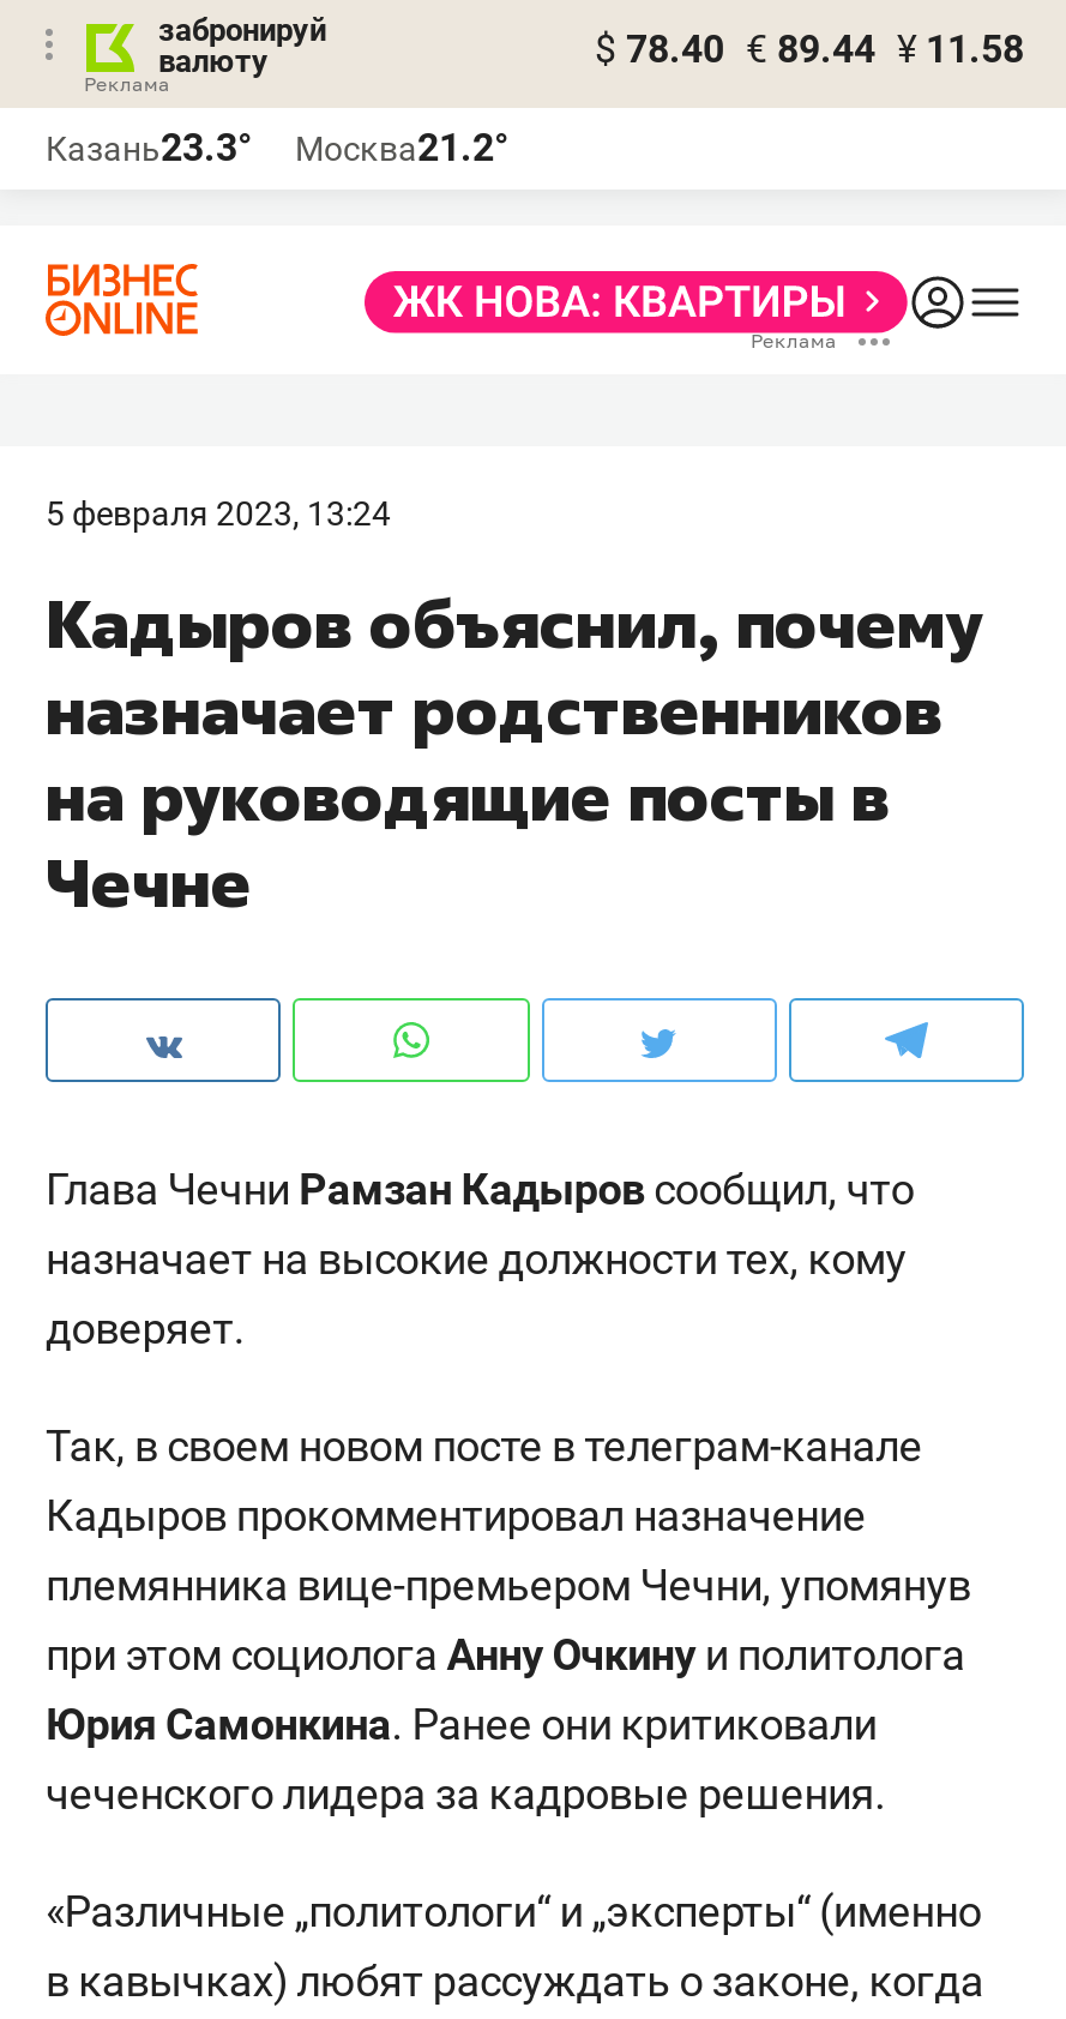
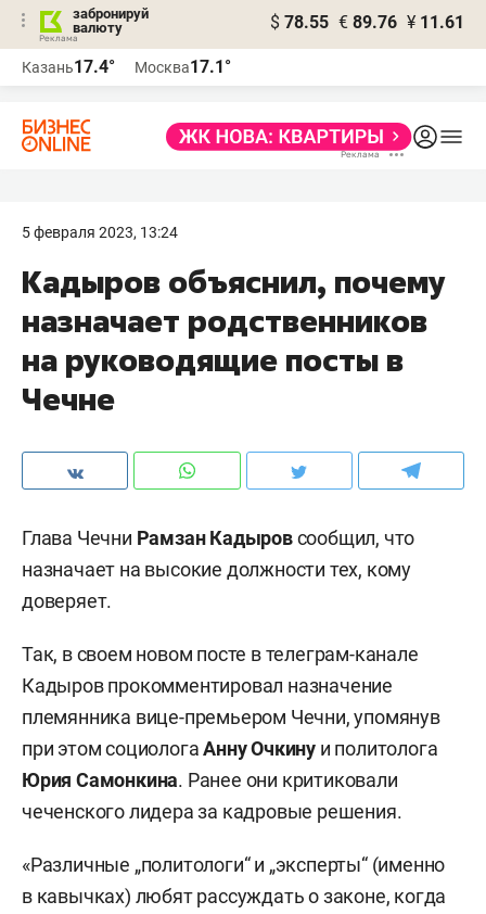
[595,26,1024,72] $ 78.40 € 89.44 ¥ 11.58 -> [270,12,464,33] $ 78.55 € 89.76 ¥ 11.61
[46,125,252,170] Казань23.3° -> [22,56,115,77] Казань17.4°
[295,125,508,170] Москва21.2° -> [135,56,231,77] Москва17.1°

